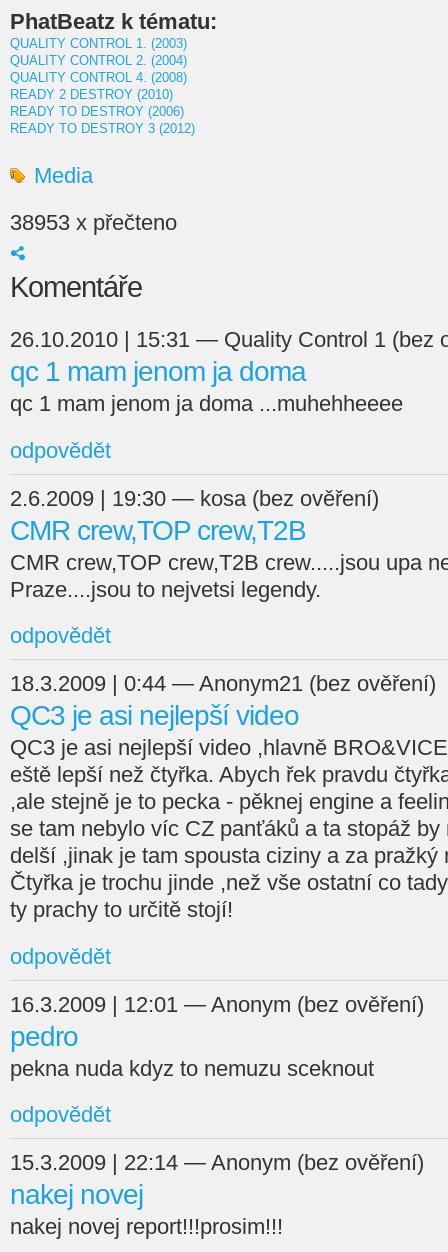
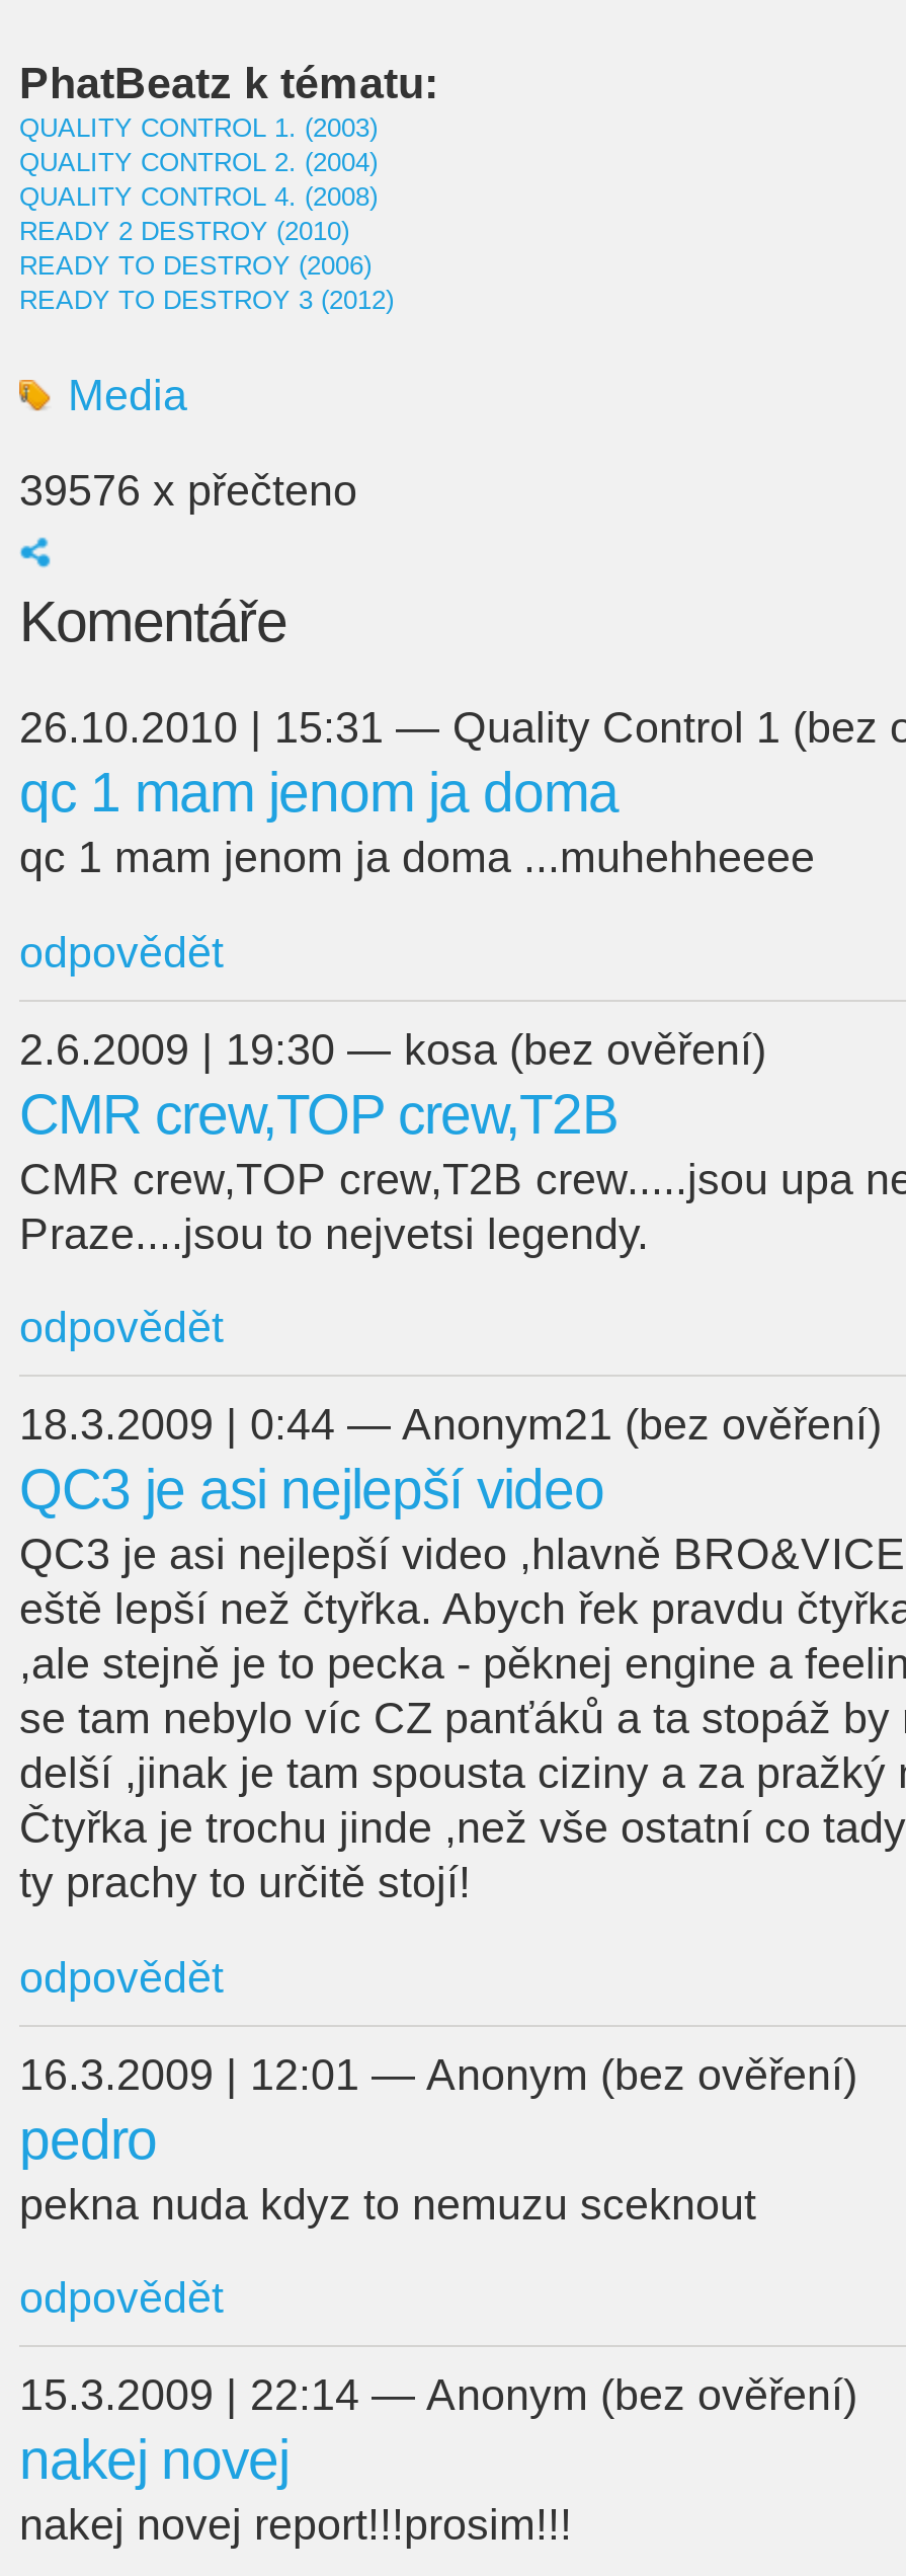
[10,210,177,235] 38953 x přečteno -> [19,465,357,516] 39576 x přečteno

